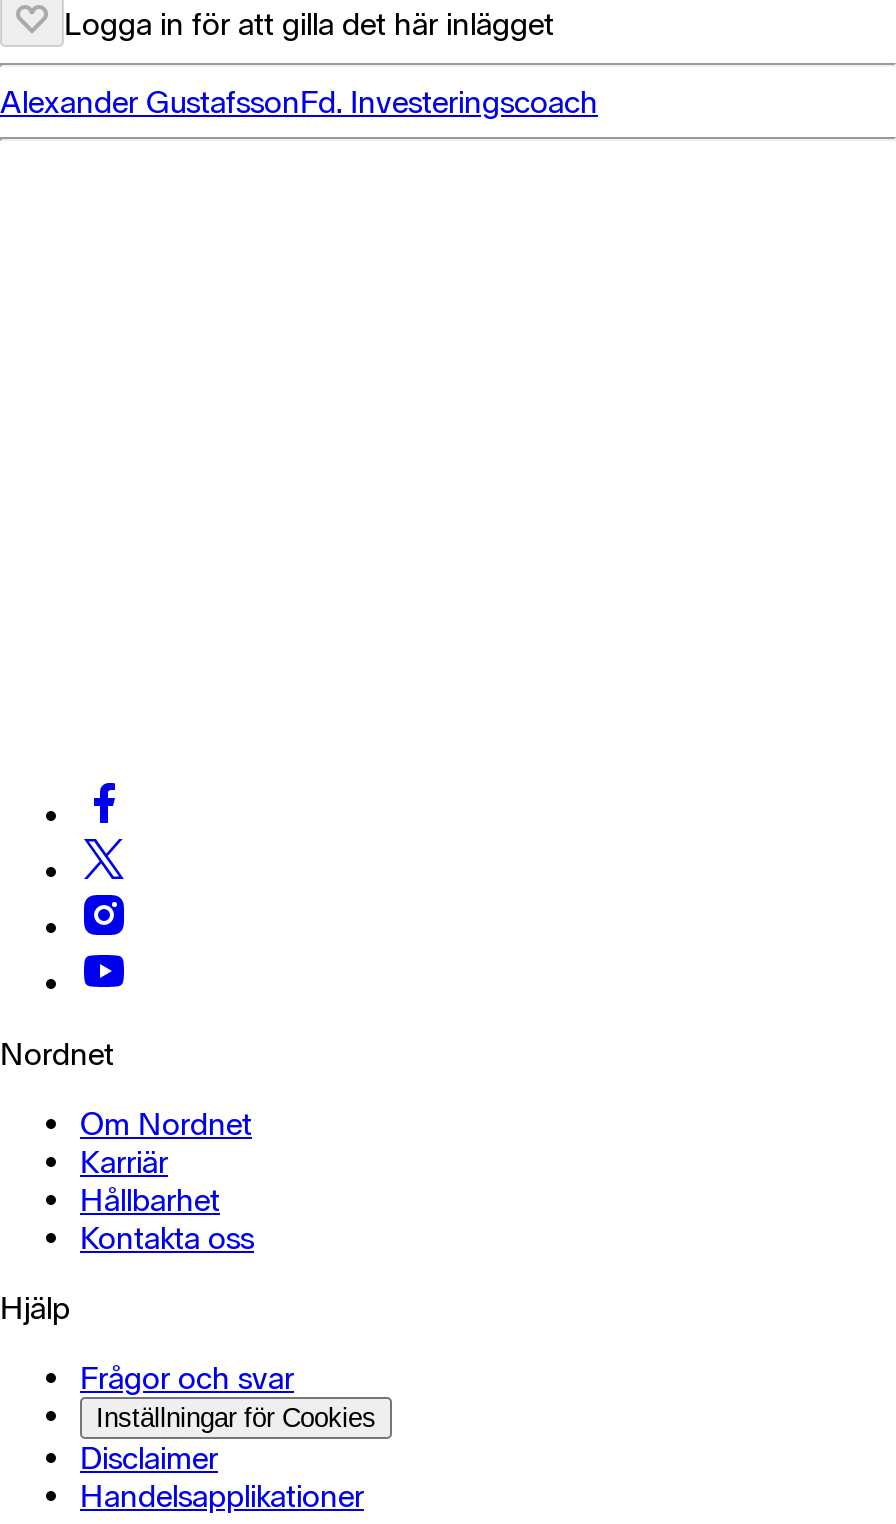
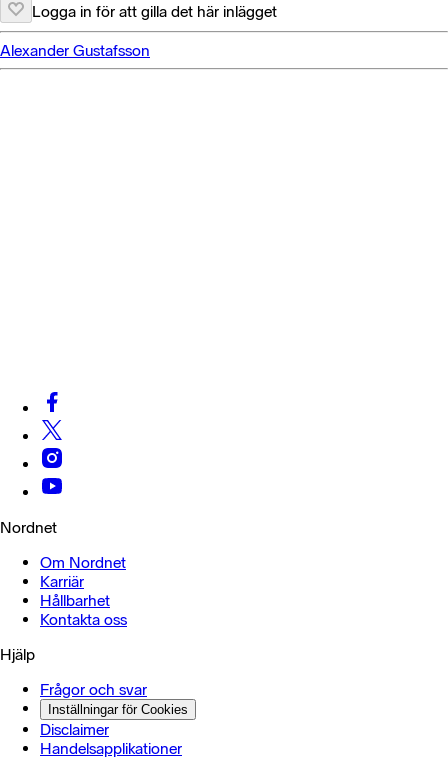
[0,83,598,121] Alexander GustafssonFd. Investeringscoach -> [0,41,150,60] Alexander Gustafsson

